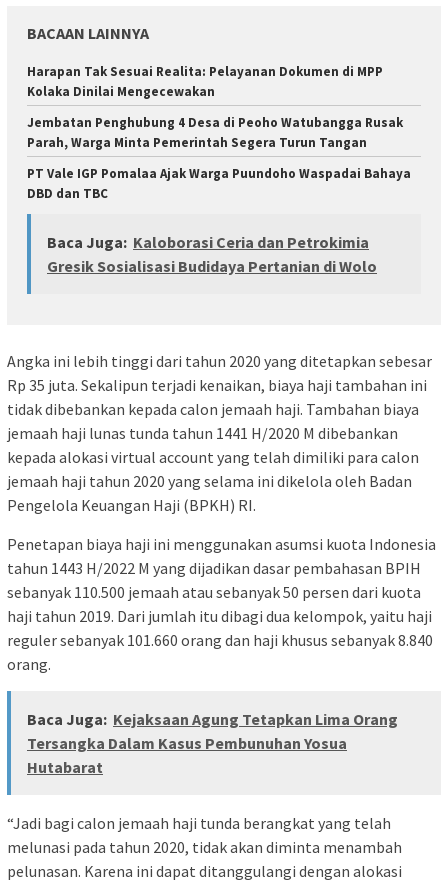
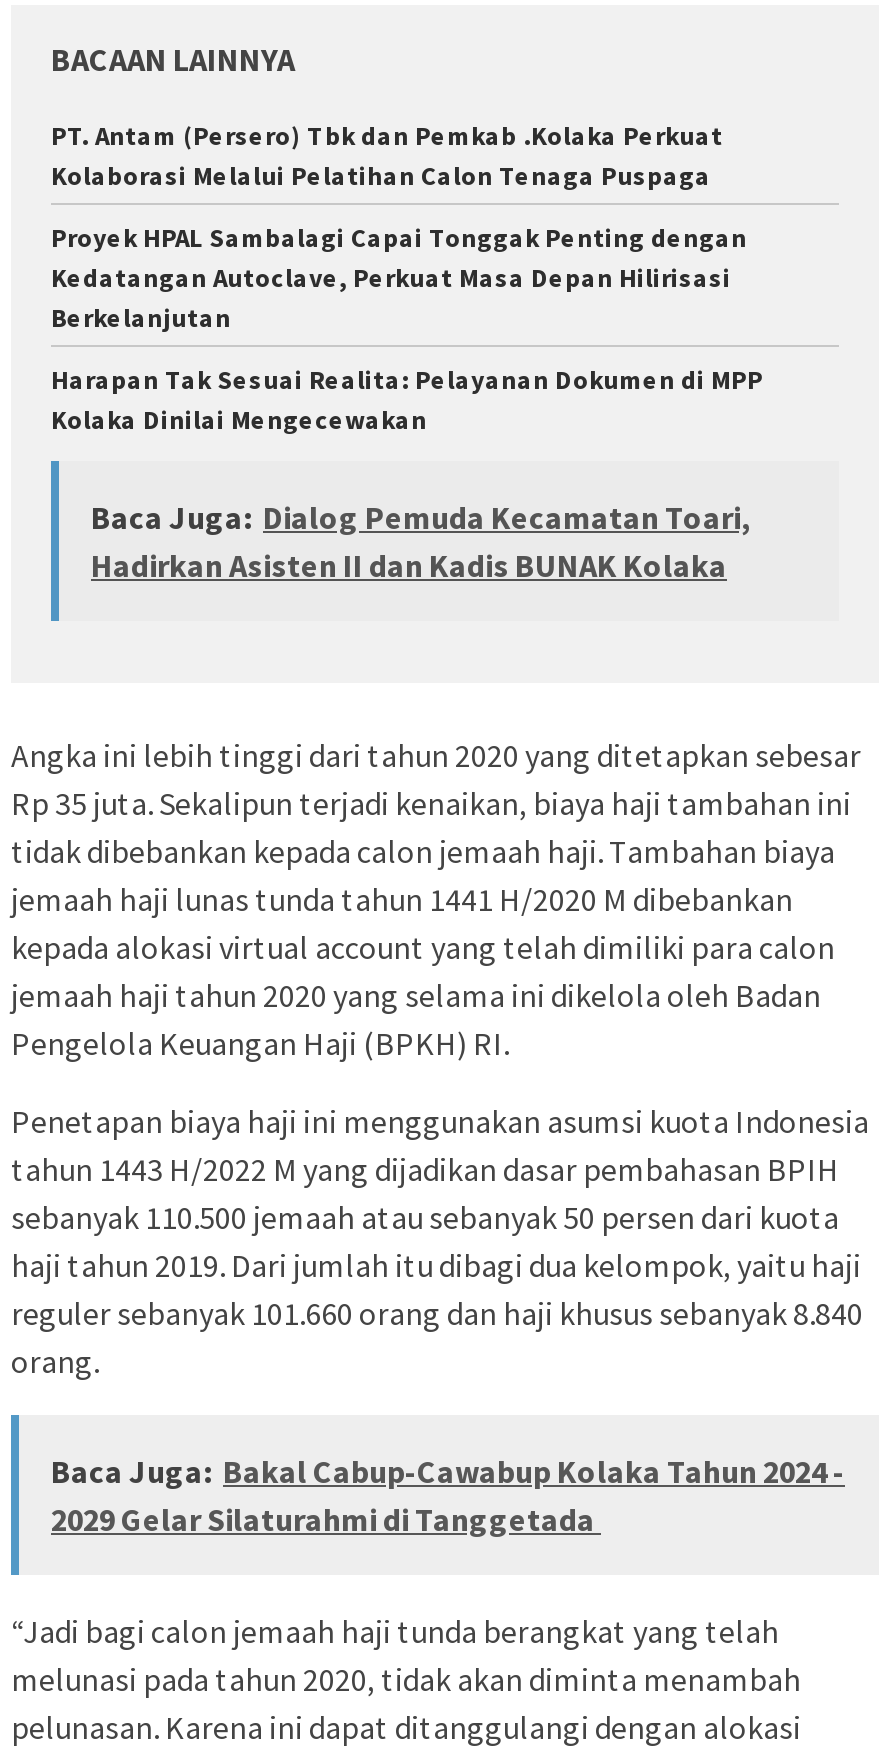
none -> [51,119,747,335] PT. Antam (Persero) Tbk dan Pemkab .Kolaka Perkuat | Kolaborasi Melalui Pelatihan Calon Tenaga Puspaga | Proyek HPAL Sambalagi Capai Tonggak Penting dengan | Kedatangan Autoclave, Perkuat Masa Depan Hilirisasi | Berkelanjutan
moved [27,63,383,100] -> [51,363,763,437]: Harapan Tak Sesuai Realita: Pelayanan Dokumen di MPP | Kolaka Dinilai Mengecewakan
[27,114,411,276] Jembatan Penghubung 4 Desa di Peoho Watubangga Rusak | Parah, Warga Minta Pemerintah Segera Turun Tangan | PT Vale IGP Pomalaa Ajak Warga Puundoho Waspadai Bahaya | DBD dan TBC | Baca Juga: Kaloborasi Ceria dan Petrokimia | Gresik Sosialisasi Budidaya Pertanian di Wolo -> [91,497,751,585] Baca Juga: Dialog Pemuda Kecamatan Toari, | Hadirkan Asisten II dan Kadis BUNAK Kolaka
moved [7,351,436,674] -> [11,735,869,1381]: Angka ini lebih tinggi dari tahun 2020 yang ditetapkan sebesar | Rp 35 juta. Sekalipun terjadi kenaikan, biaya haji tambahan ini | tidak dibebankan kepada calon jemaah haji. Tambahan biaya | ... | reguler sebanyak 101.660 orang dan haji khusus sebanyak 8.840 | orang.
[27,709,398,777] Baca Juga: Kejaksaan Agung Tetapkan Lima Orang | Tersangka Dalam Kasus Pembunuhan Yosua | Hutabarat -> [51,1451,845,1539] Baca Juga: Bakal Cabup-Cawabup Kolaka Tahun 2024 - | 2029 Gelar Silaturahmi di Tanggetada

